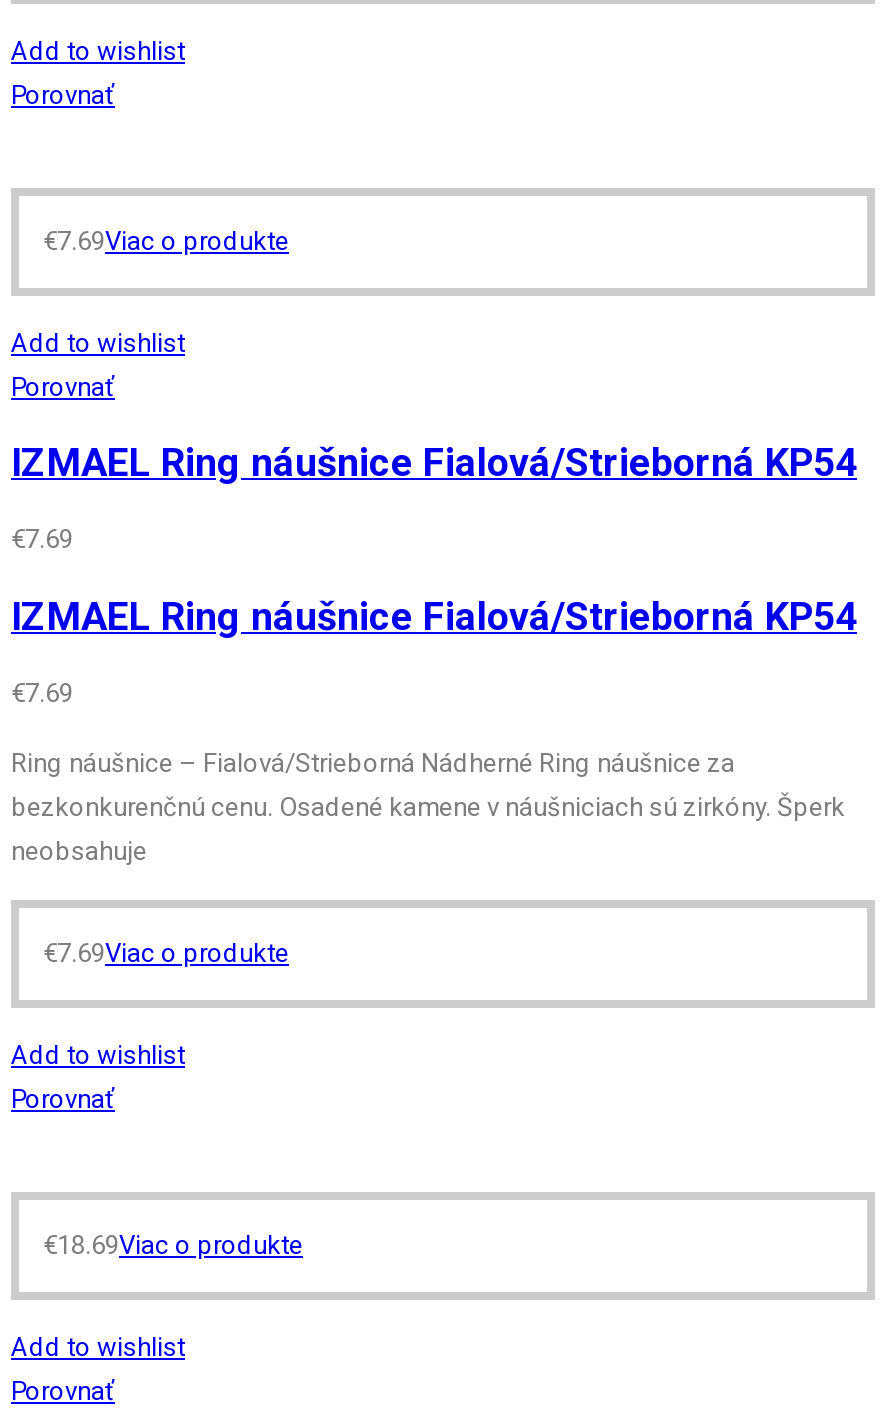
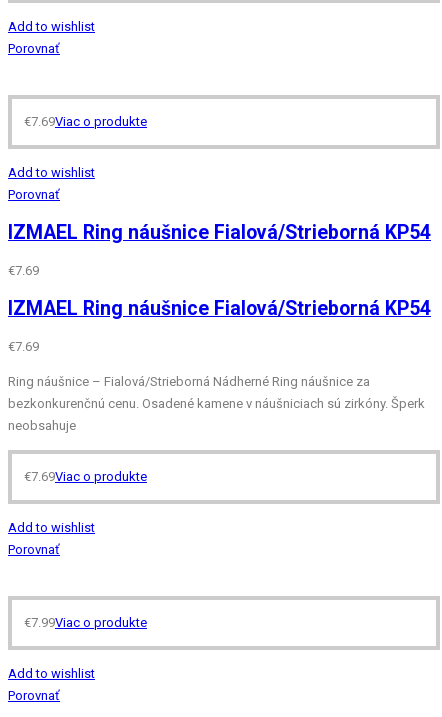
[43,1229,303,1259] €18.69Viac o produkte -> [24,615,147,630] €7.99Viac o produkte

